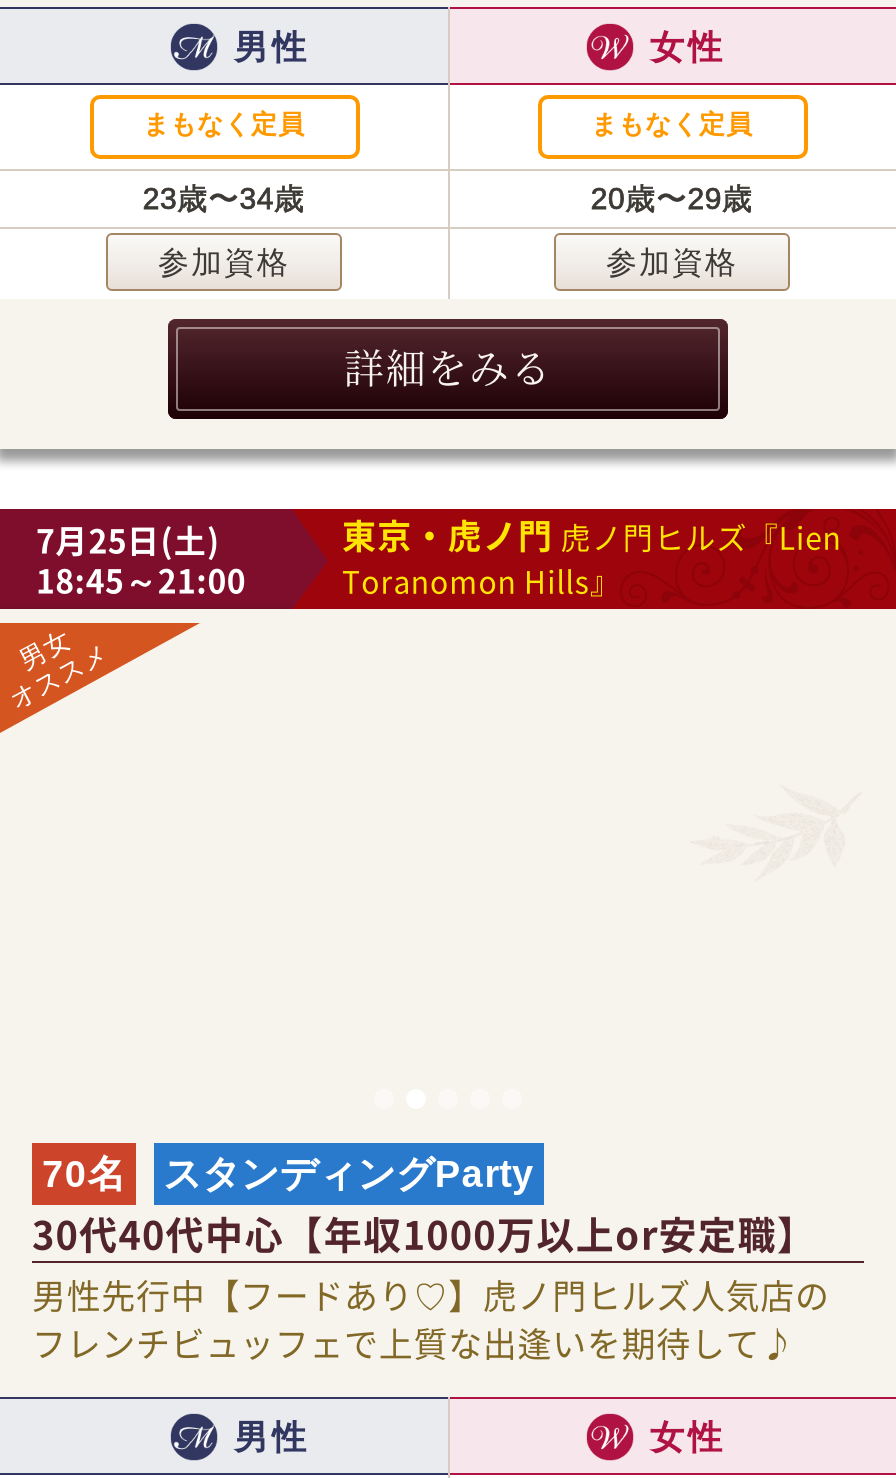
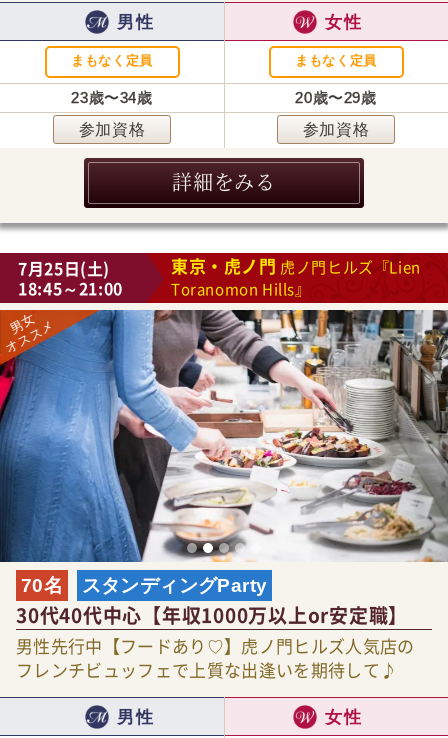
none -> [3,309,445,563] [image]

